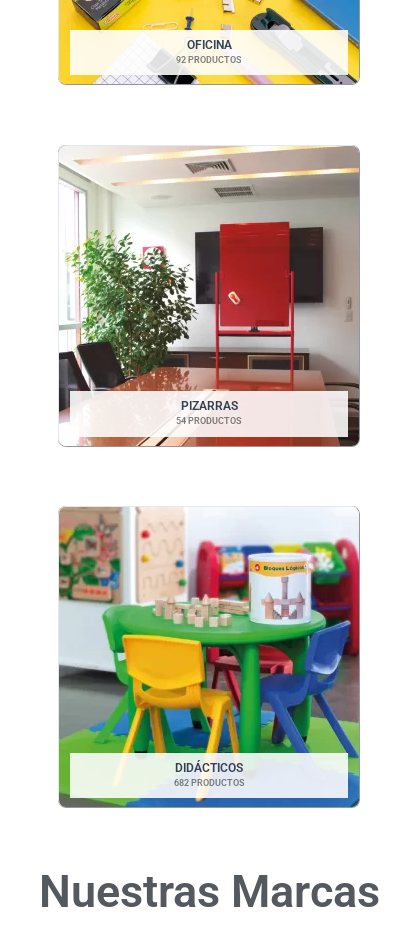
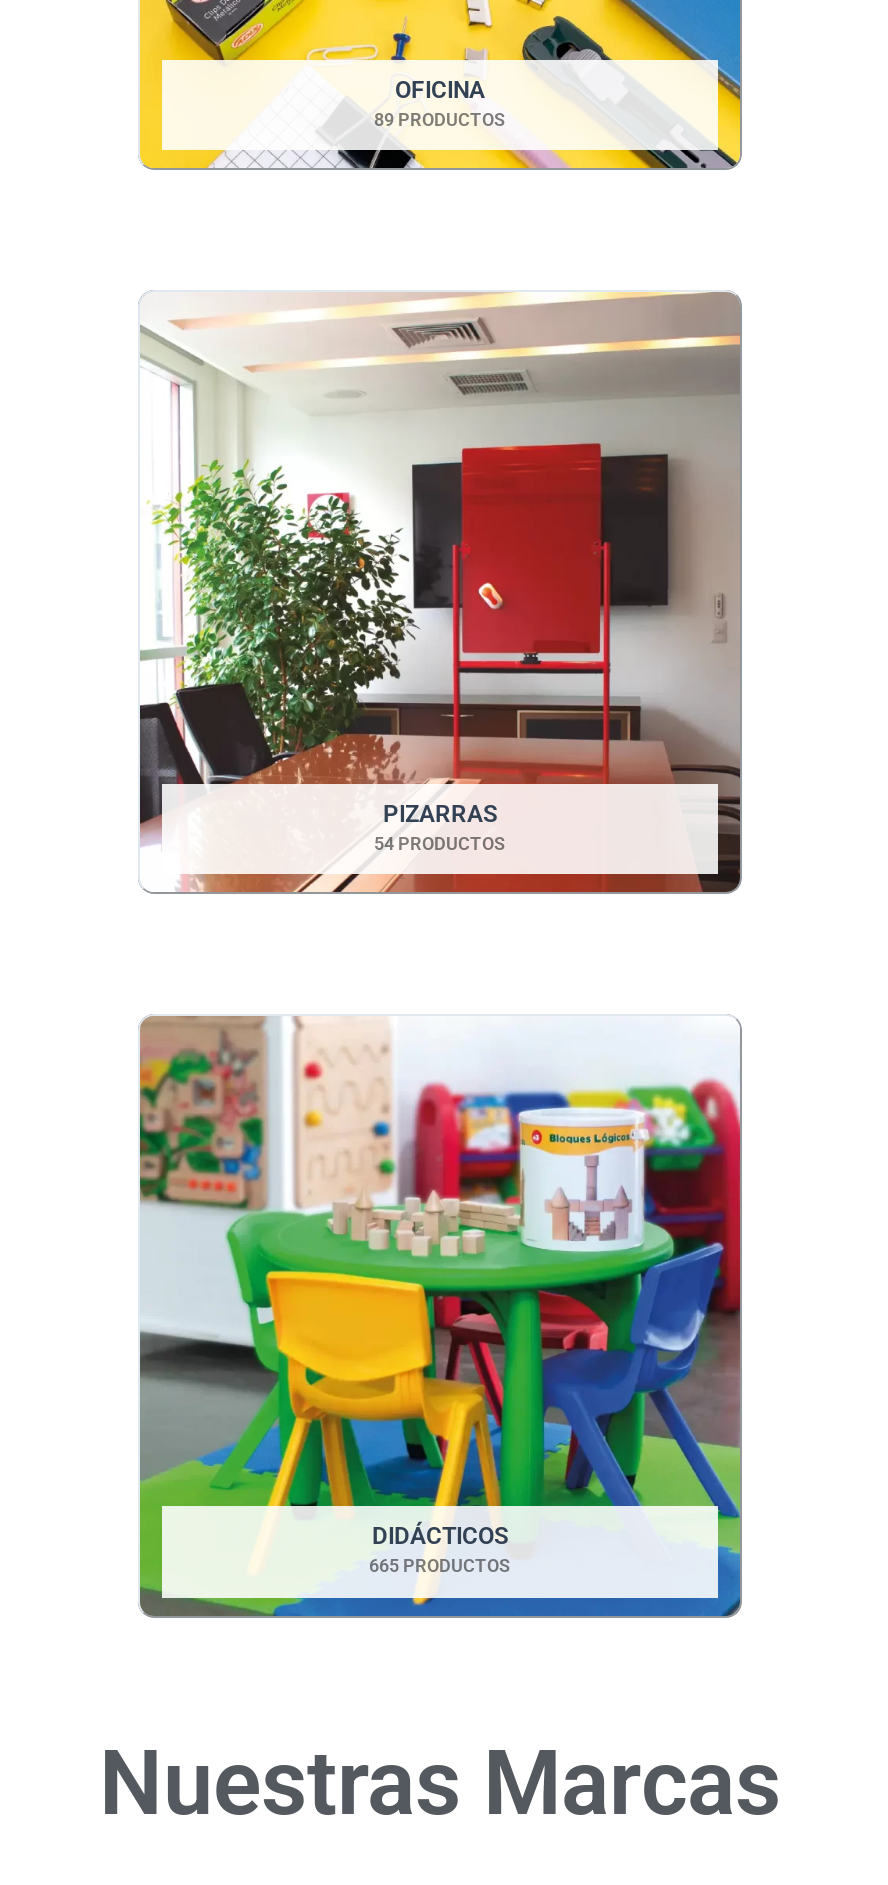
[176,55,242,65] 92 PRODUCTOS -> [374,110,506,130] 89 PRODUCTOS
[173,778,244,788] 682 PRODUCTOS -> [369,1556,511,1576] 665 PRODUCTOS

